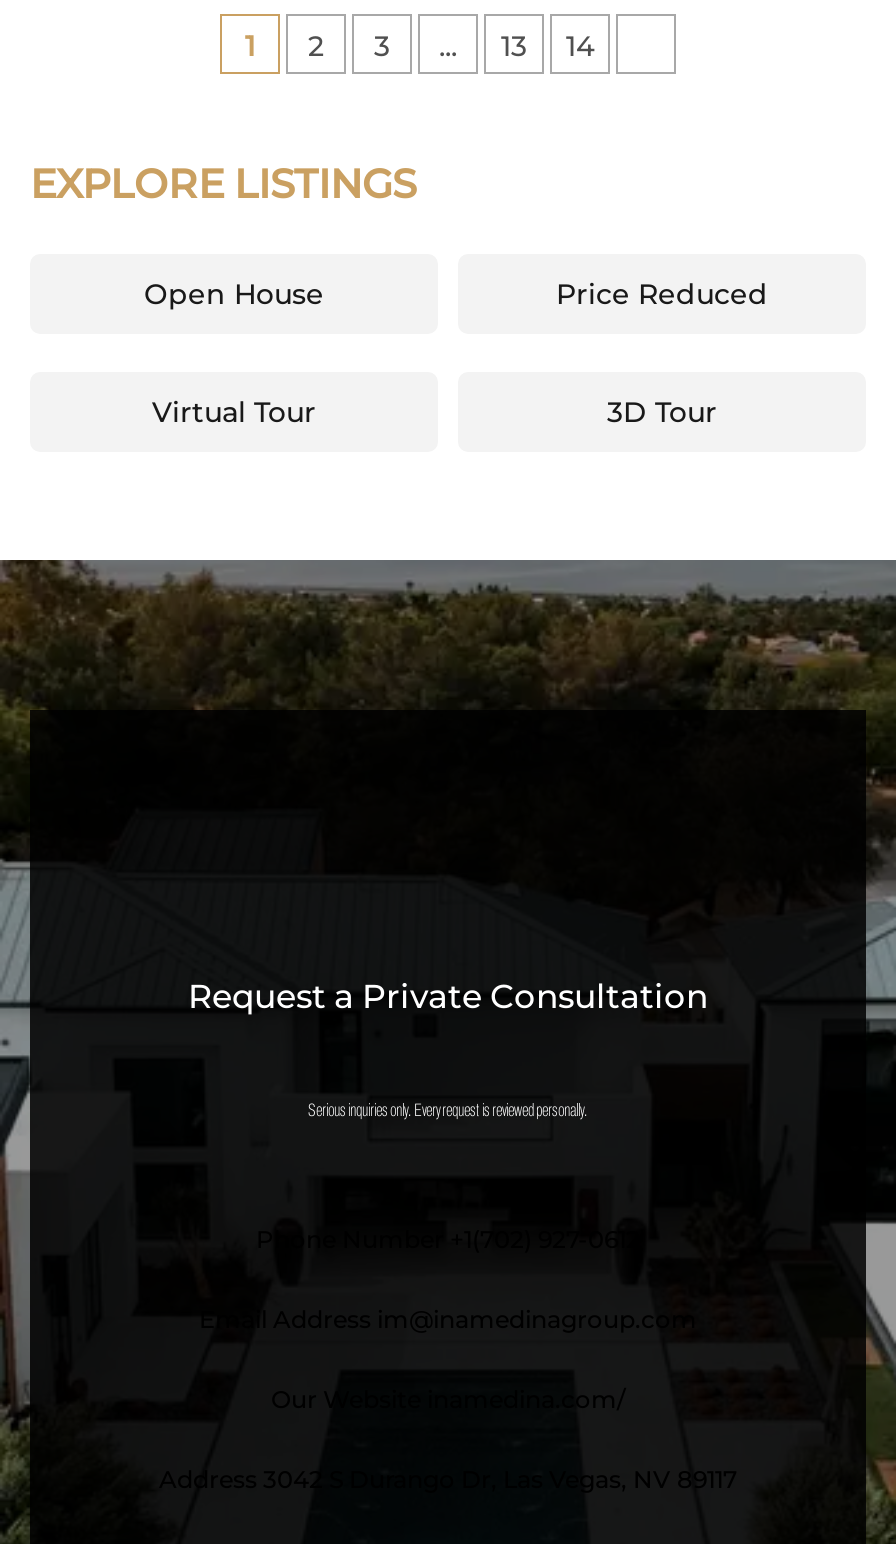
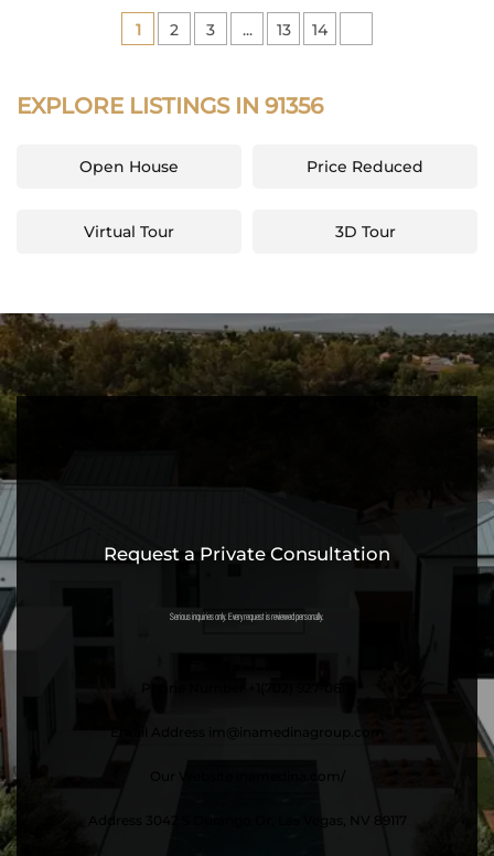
[30,161,416,209] EXPLORE LISTINGS -> [17,93,323,119] EXPLORE LISTINGS IN 91356

